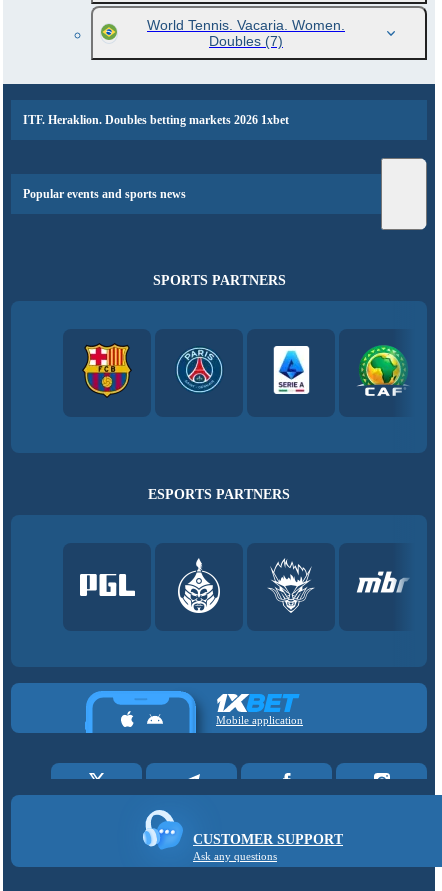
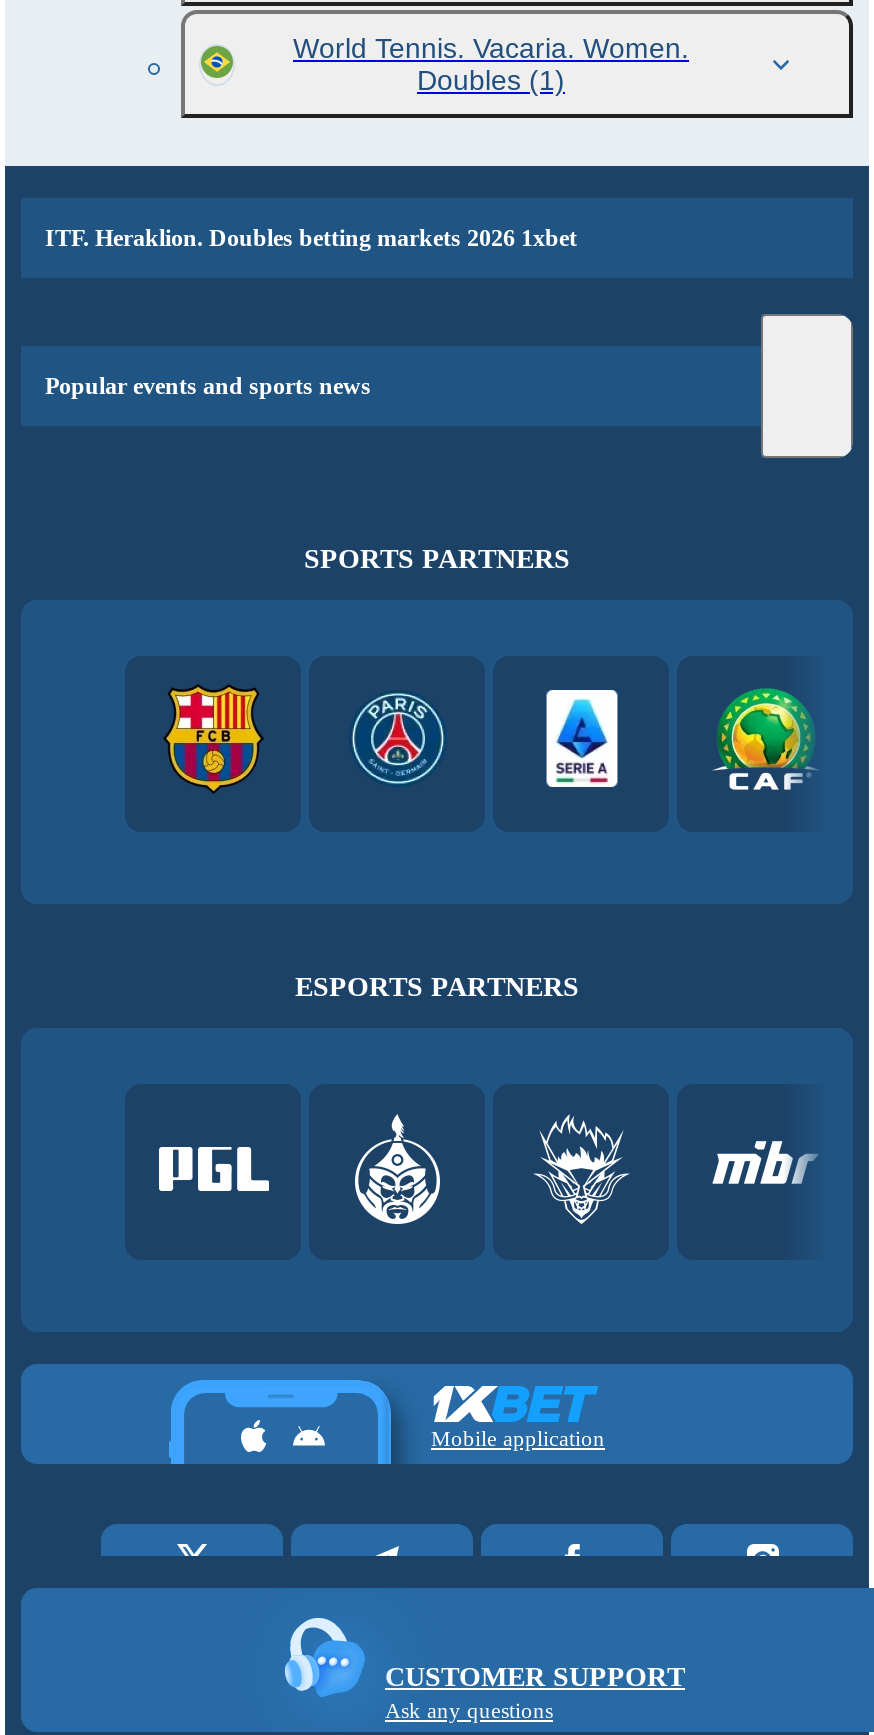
[209,33,283,49] Doubles (7) -> [417,64,565,96] Doubles (1)

